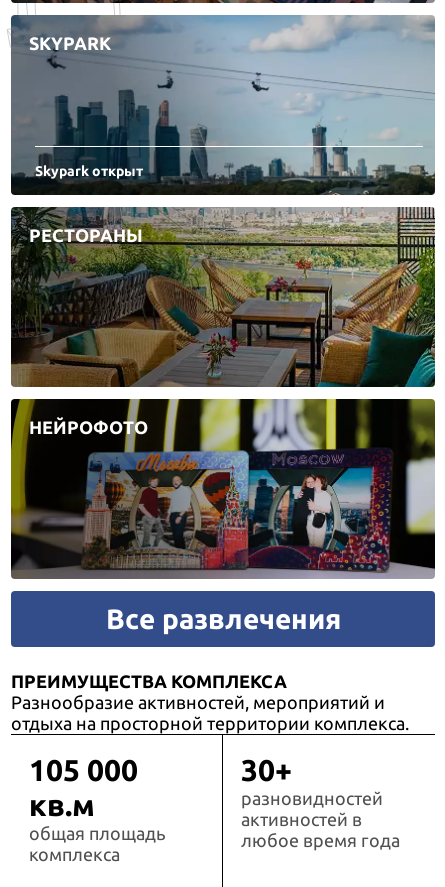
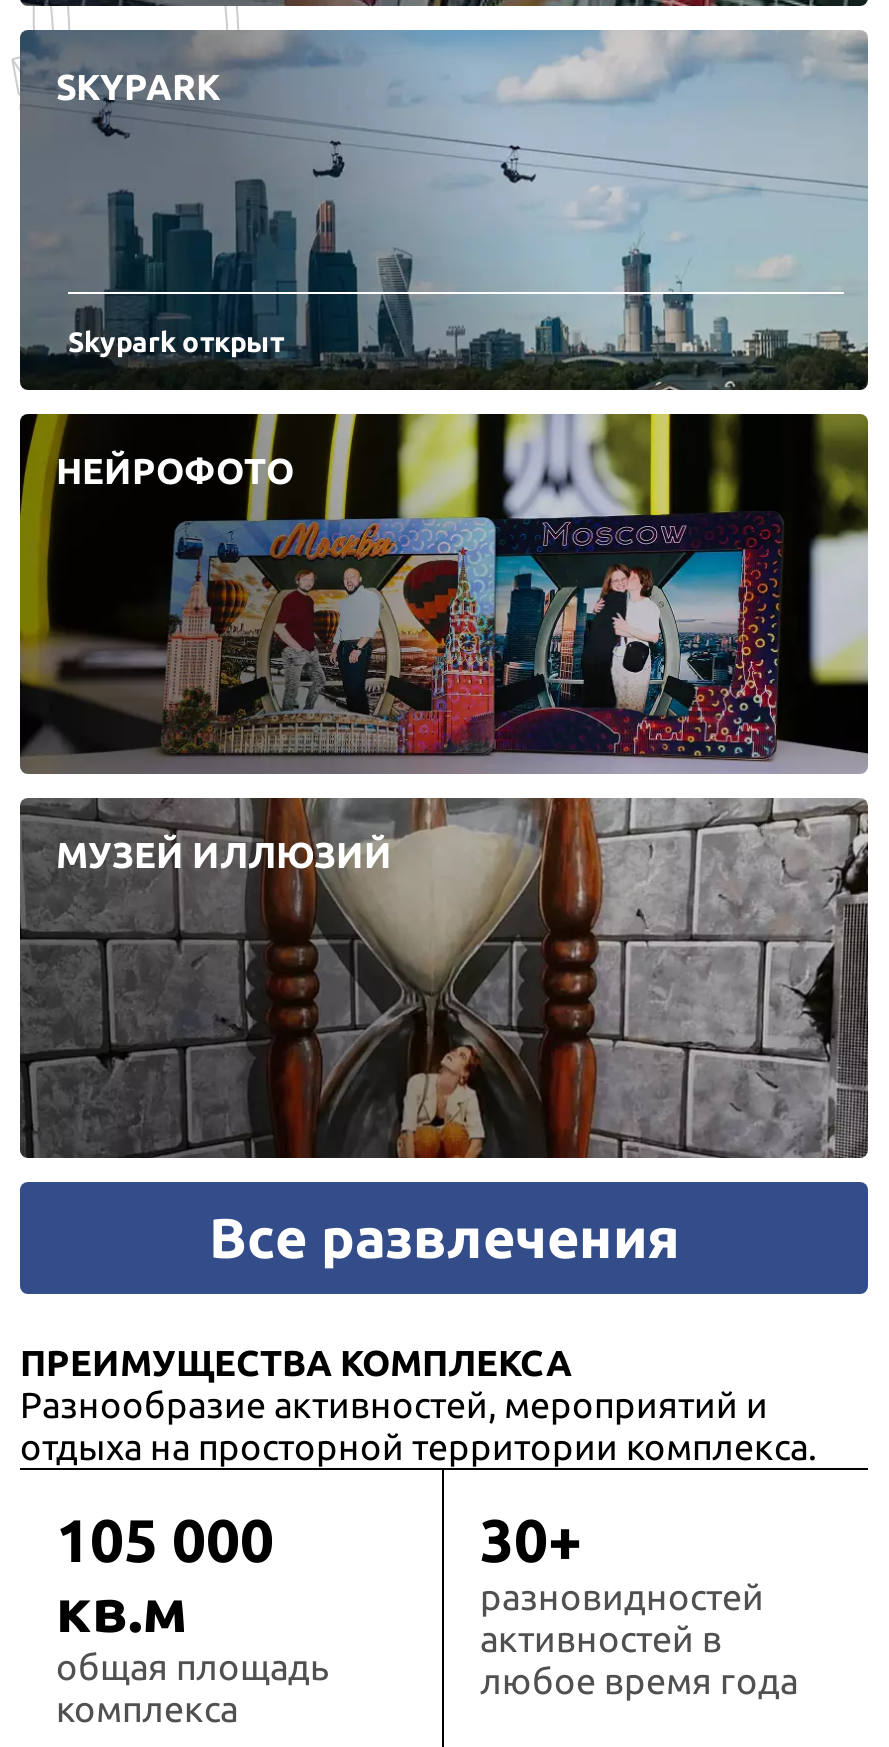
[10,206,436,387] [image] | РЕСТОРАНЫ -> none
moved [10,397,436,578] -> [18,410,870,772]: [image] | НЕЙРОФОТО
none -> [18,796,868,1160] [image] | МУЗЕЙ ИЛЛЮЗИЙ

